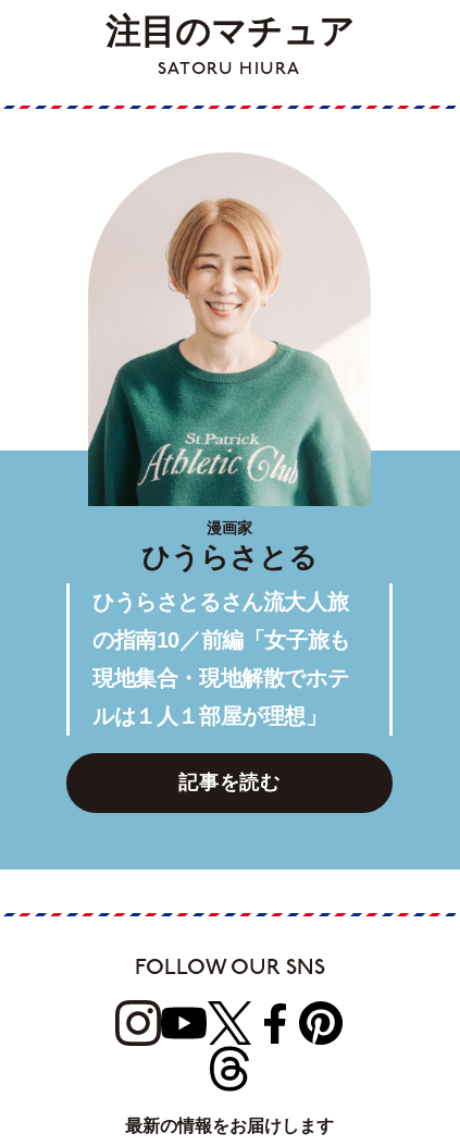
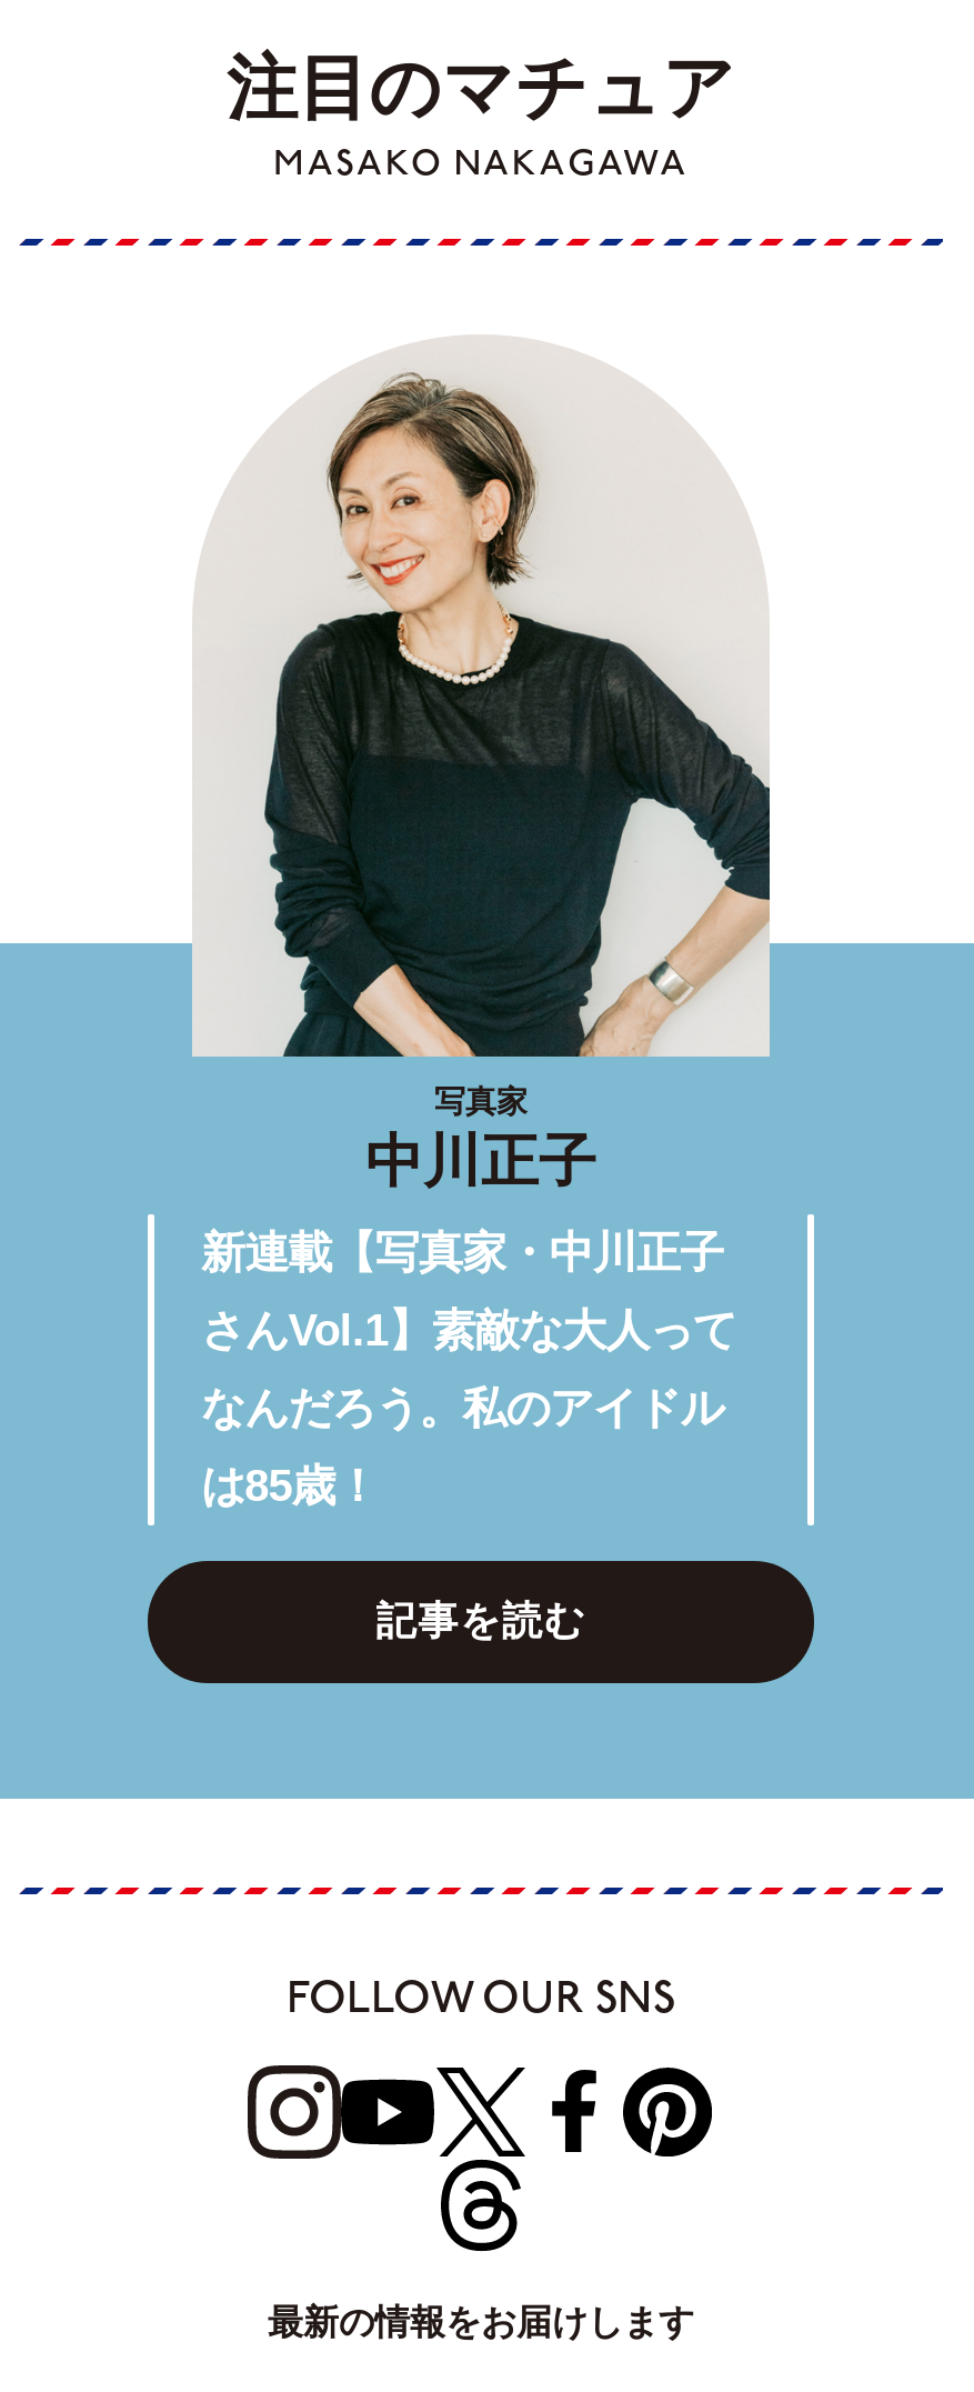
[158,59,301,80] SATORU HIURA -> [273,142,689,184] MASAKO NAKAGAWA
[87,173,371,574] [image] | 漫画家 | ひうらさとる -> [190,372,772,1193] [image] | 写真家 | 中川正子
[92,590,348,614] ひうらさとるさん流大人旅 -> [201,1227,723,1275] 新連載【写真家・中川正子
[92,629,350,652] の指南10／前編「女子旅も -> [201,1304,736,1353] さんVol.1】素敵な大人って
[92,667,348,691] 現地集合・現地解散でホテ -> [201,1382,723,1431] なんだろう。私のアイドル
[92,705,327,729] ルは１人１部屋が理想」 -> [201,1460,379,1509] は85歳！

